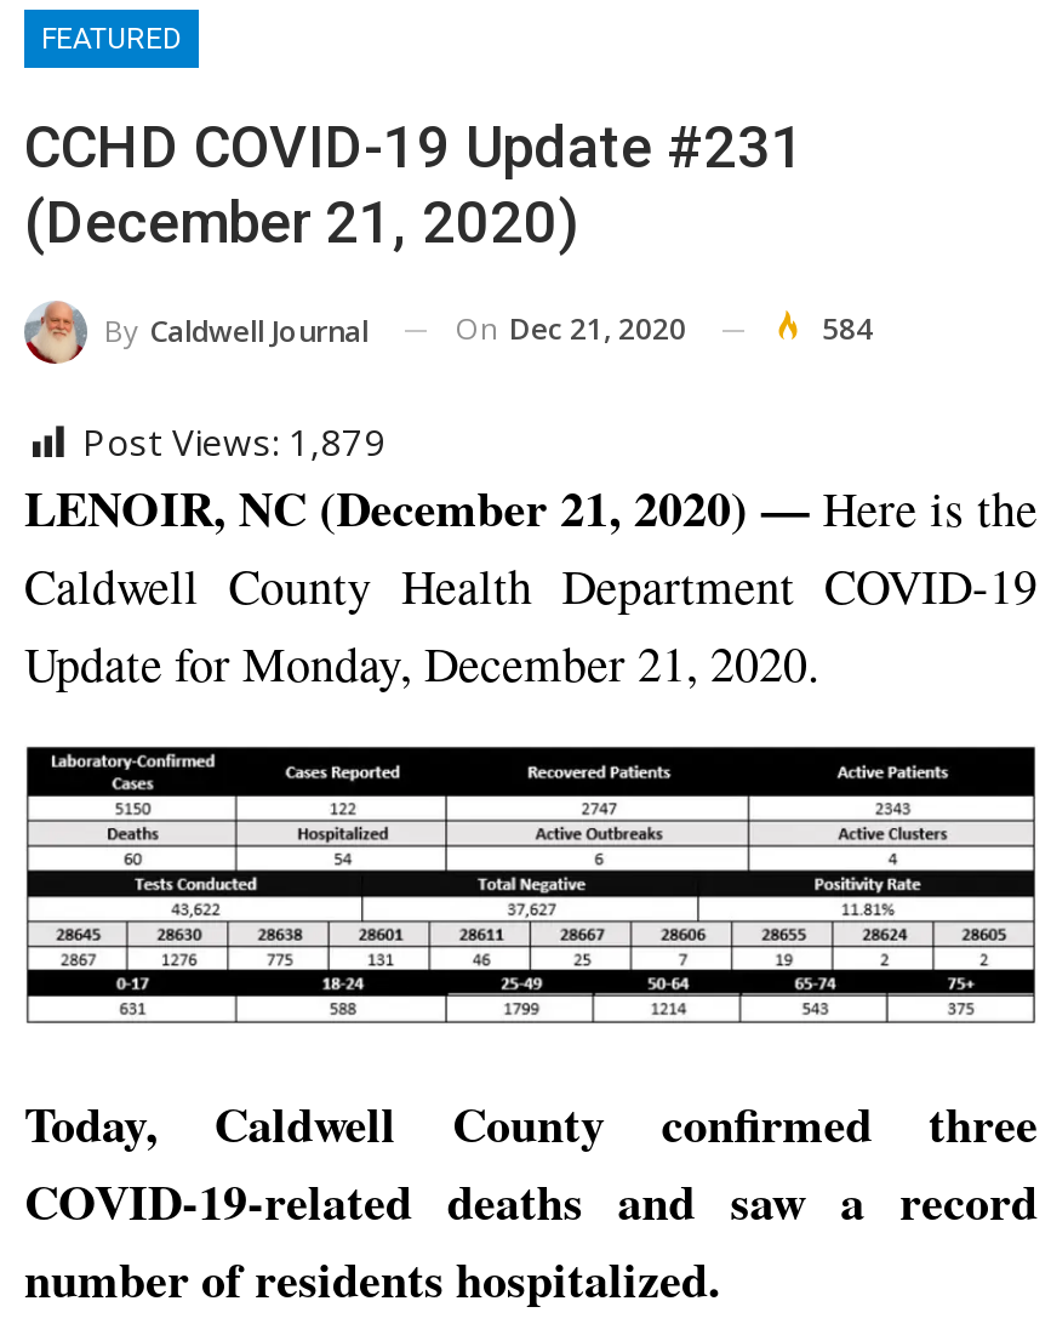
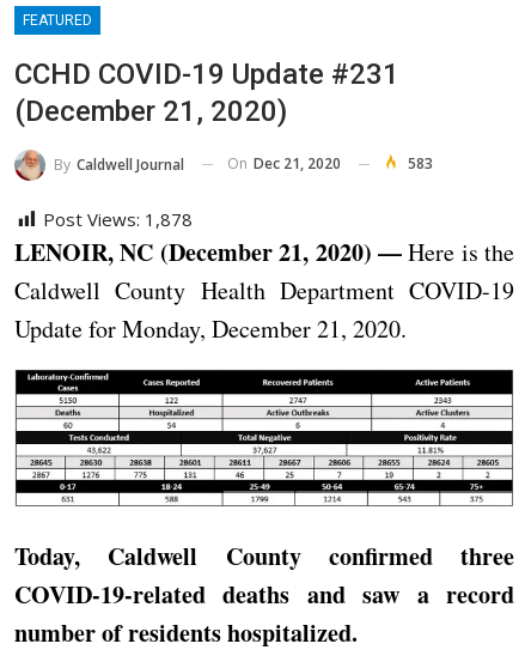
[822,308,873,349] 584 -> [408,153,433,174] 583
[82,417,385,465] Post Views: 1,879 -> [43,207,193,231] Post Views: 1,878

